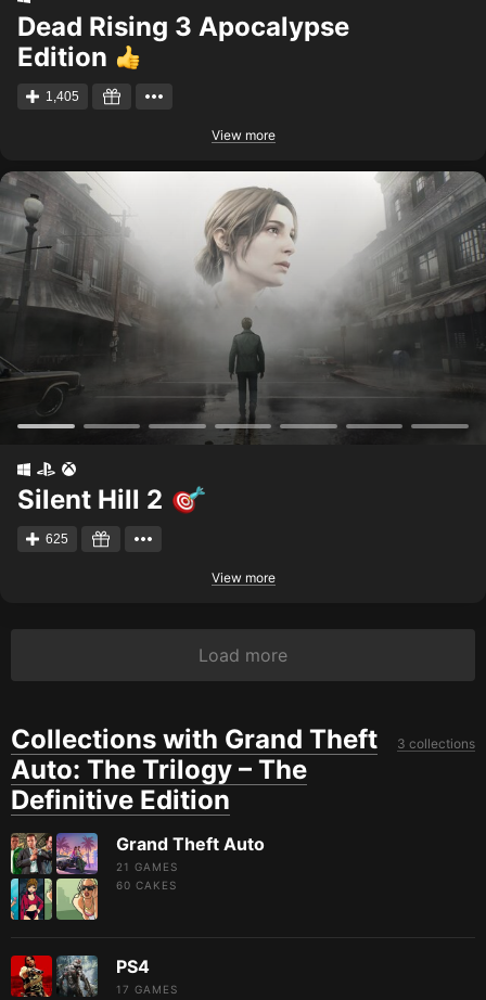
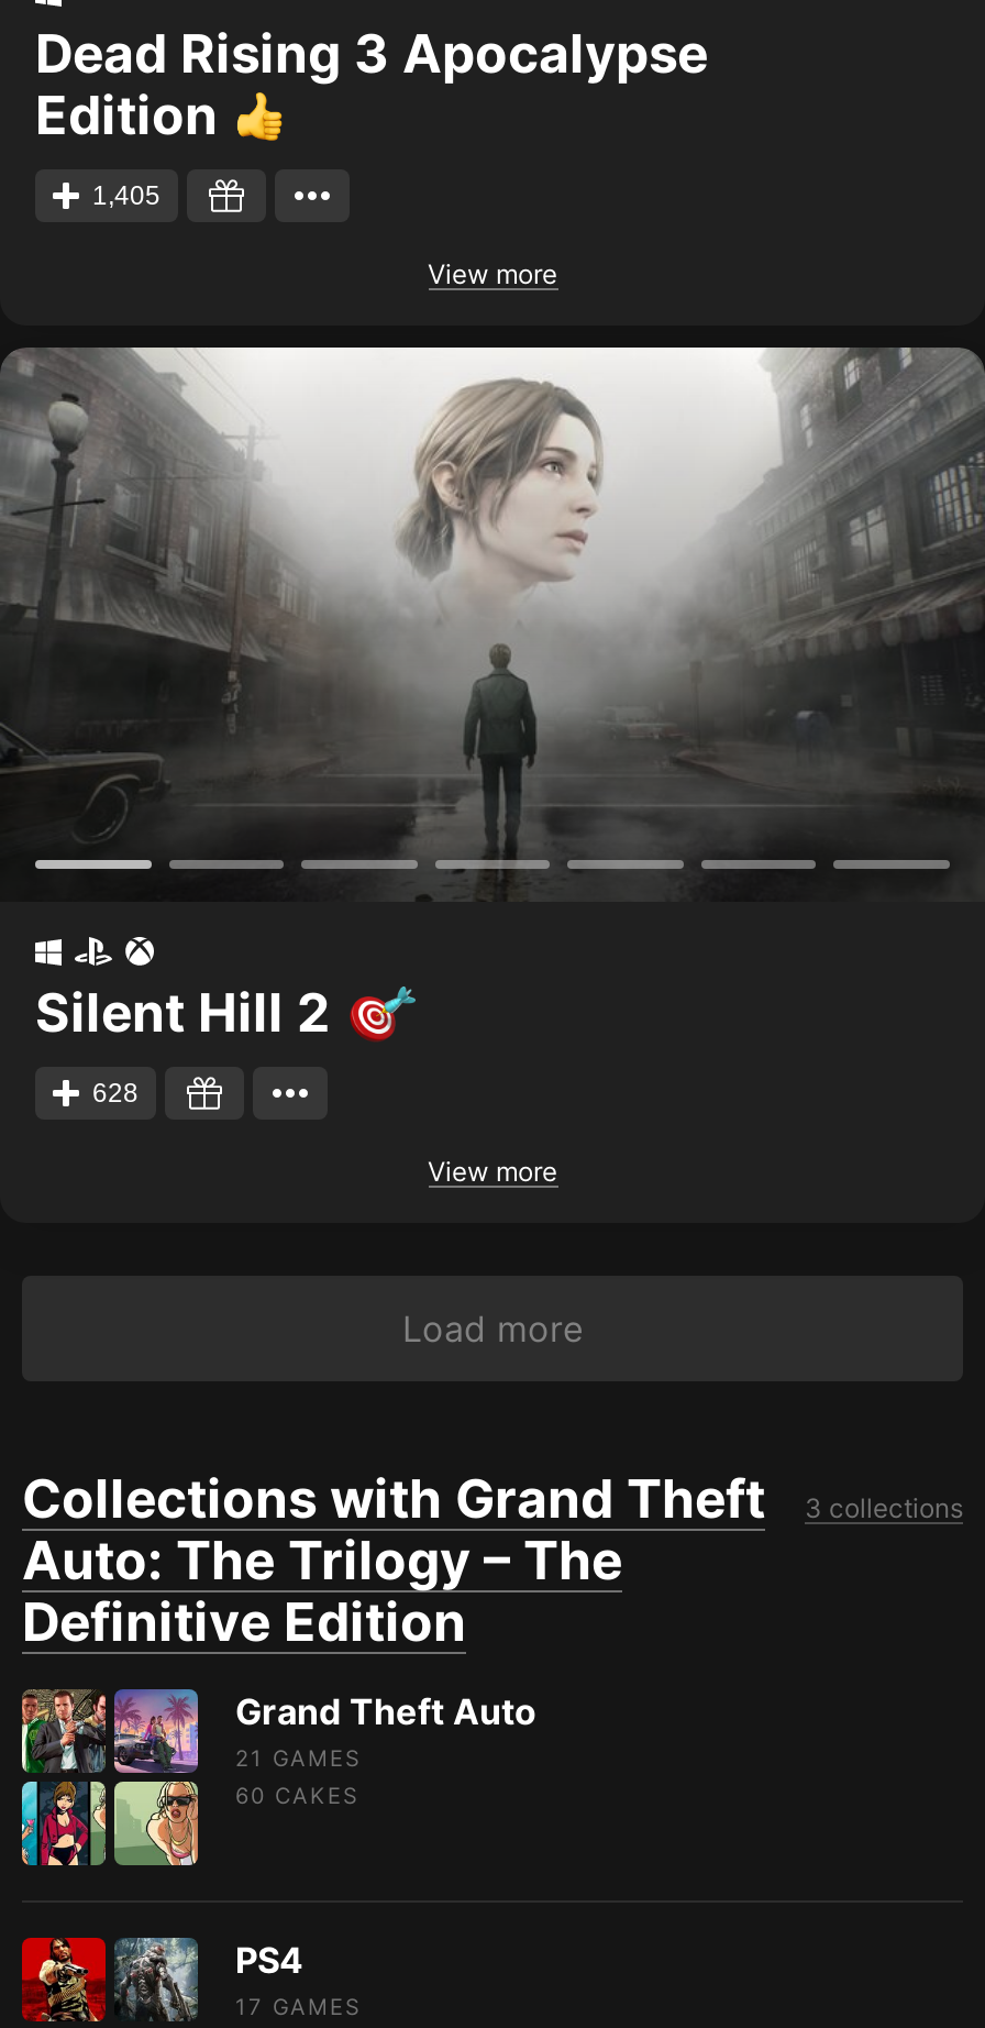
[46,531,68,547] 625 -> [92,1078,139,1109] 628

